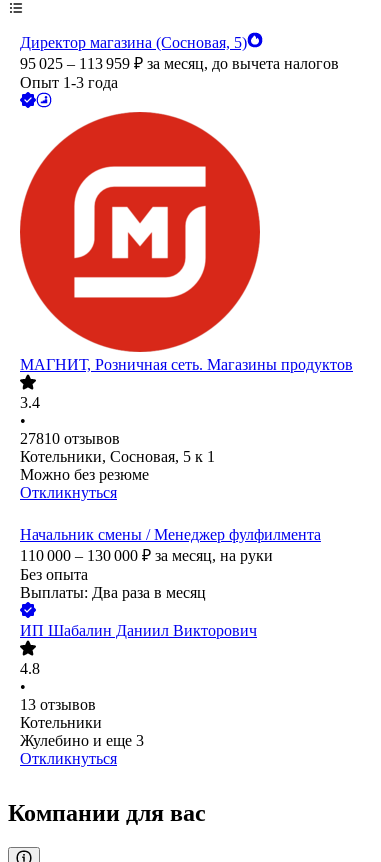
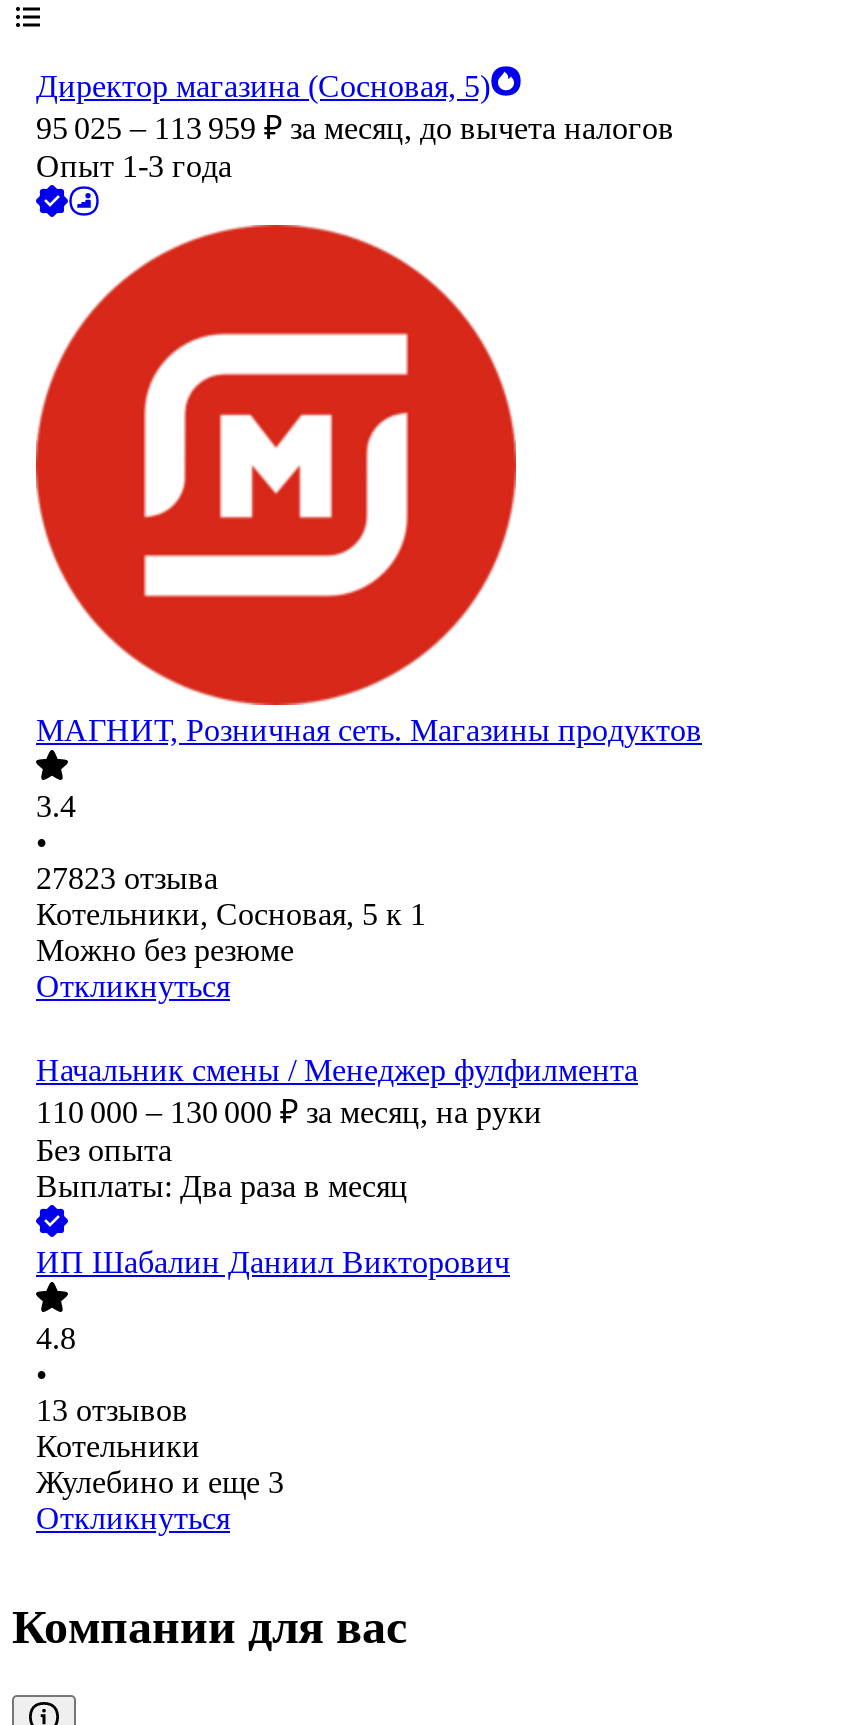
[20,430,120,447] 27810 отзывов -> [36,862,218,896] 27823 отзыва

